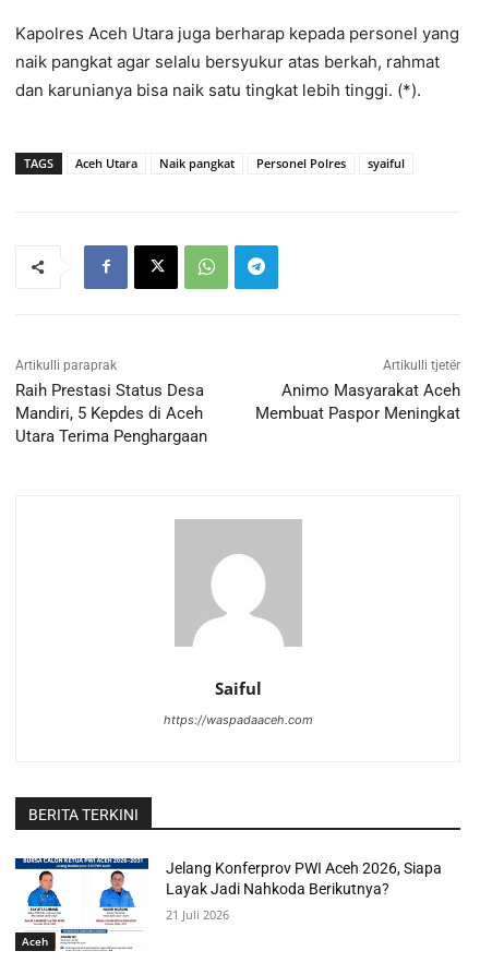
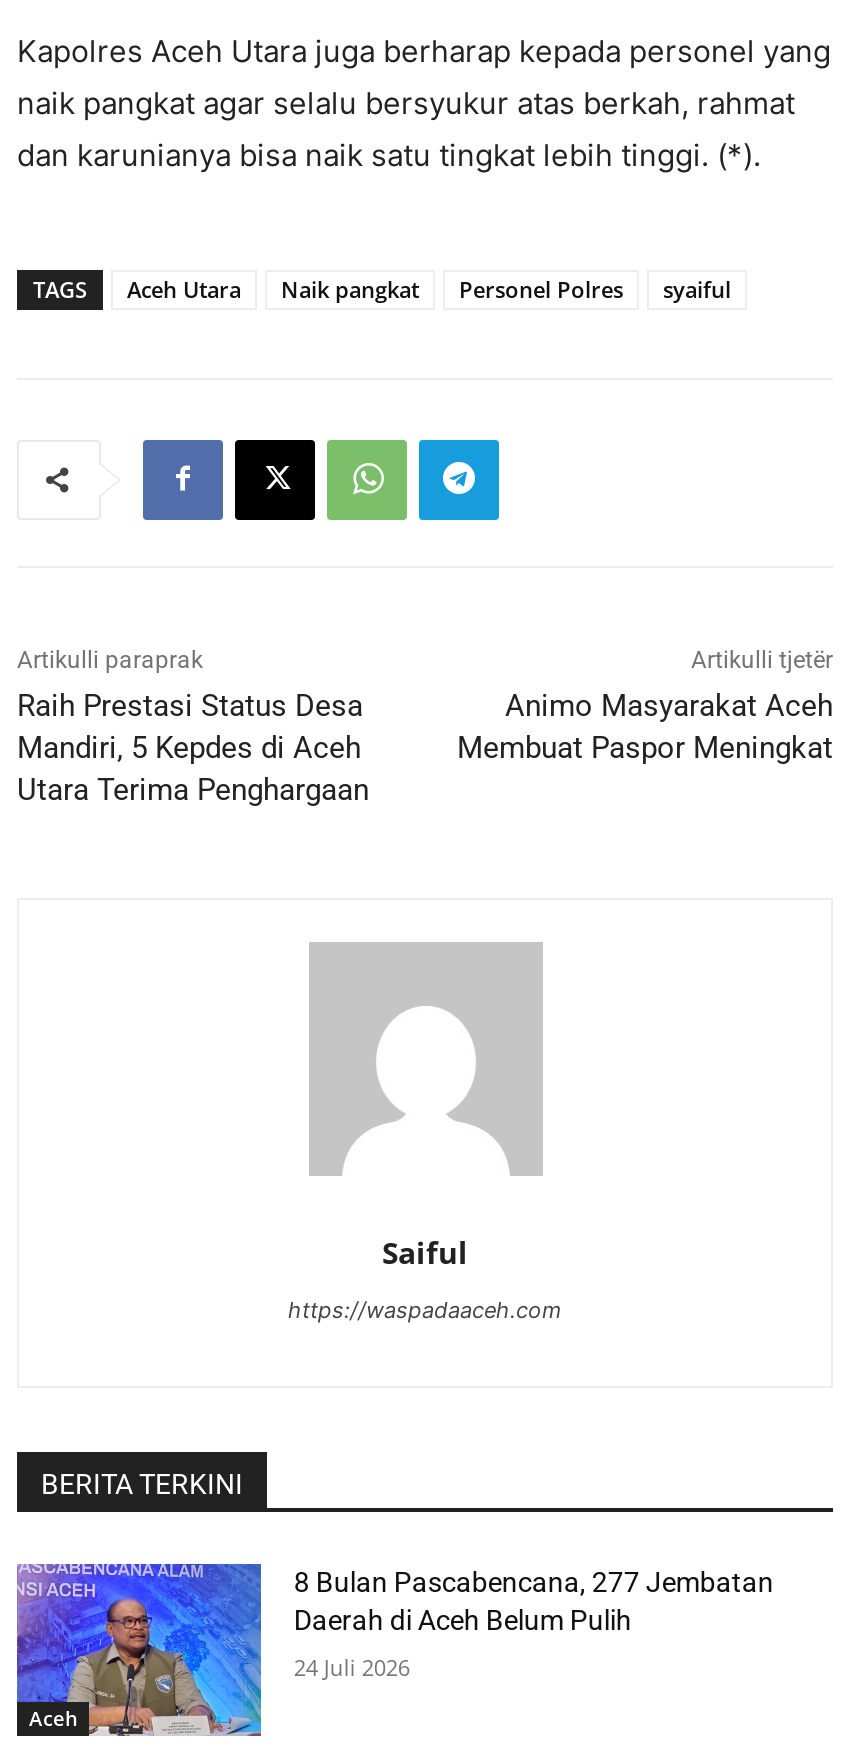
[14,857,442,952] [image] | Jelang Konferprov PWI Aceh 2026, Siapa | Layak Jadi Nahkoda Berikutnya? -> [15,1563,774,1739] [image] | 8 Bulan Pascabencana, 277 Jembatan | Daerah di Aceh Belum Pulih
[166,906,230,922] 21 Juli 2026 -> [294,1652,410,1682] 24 Juli 2026

